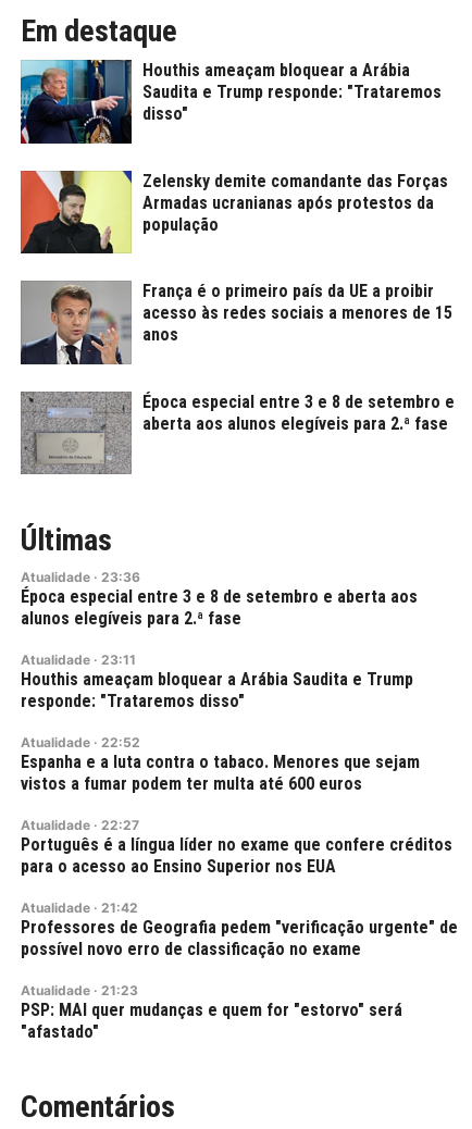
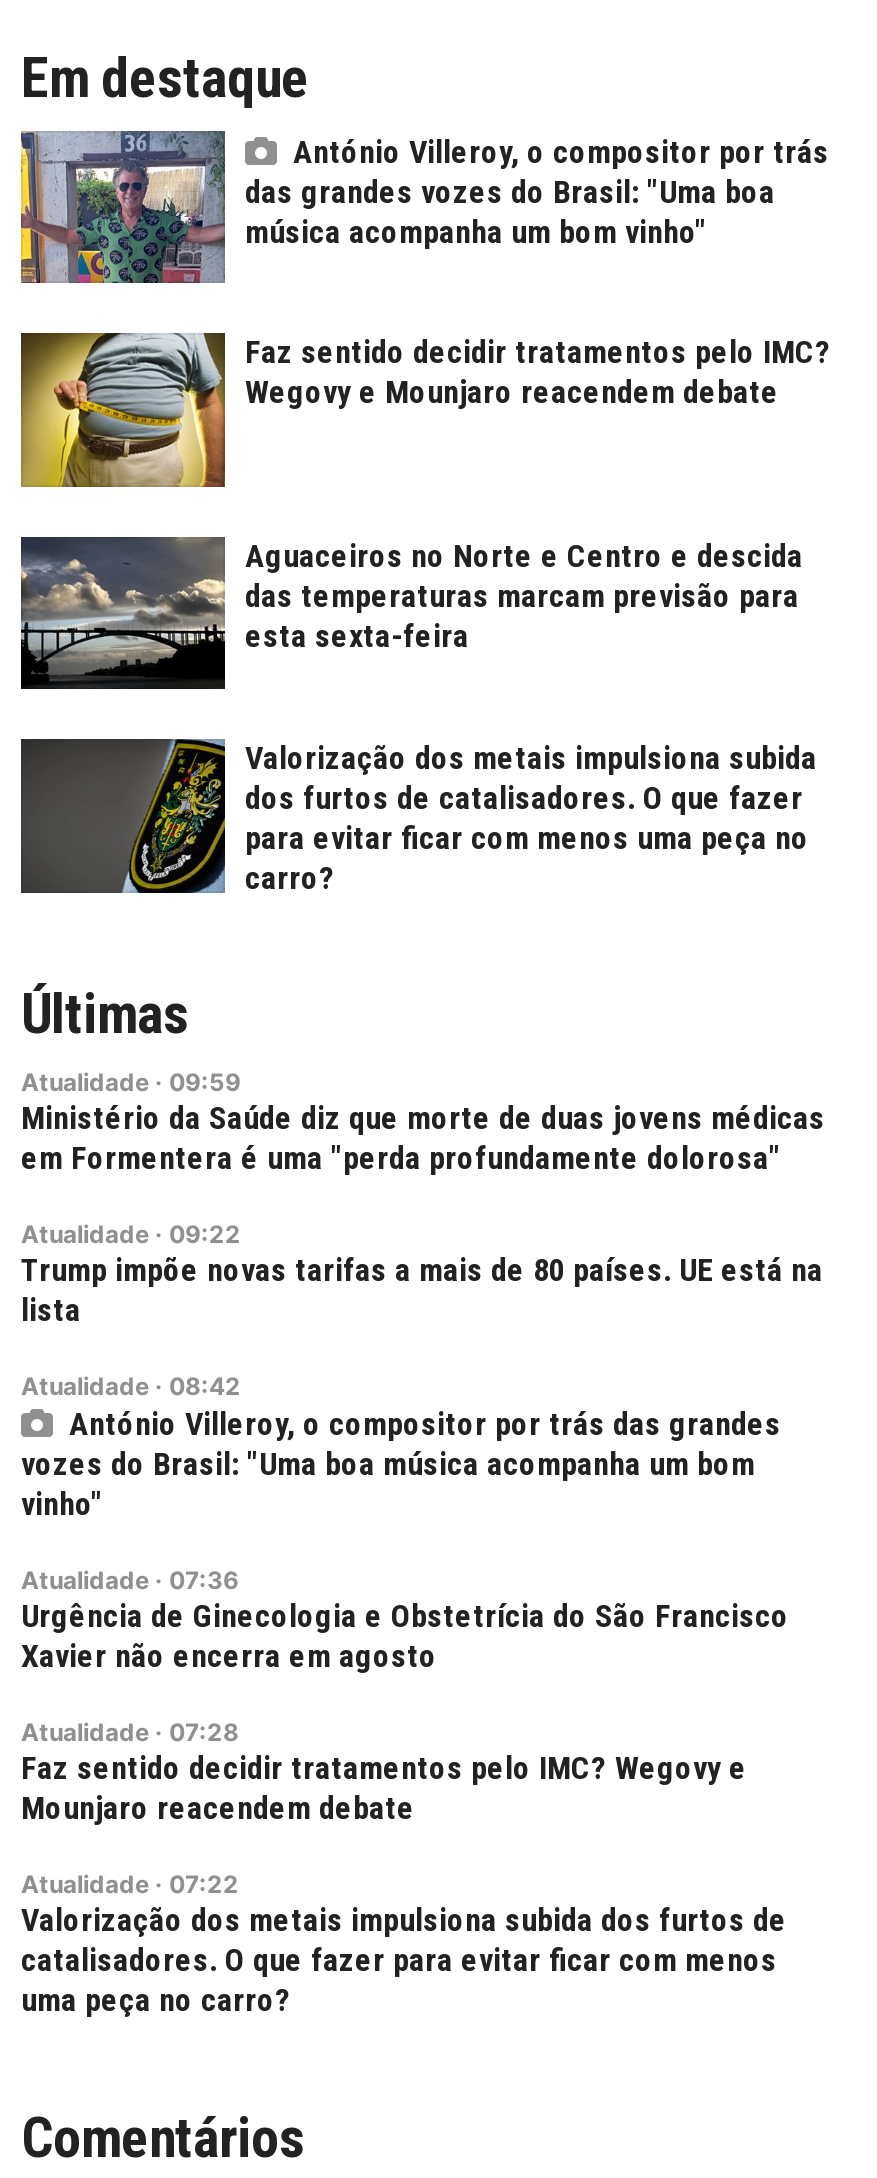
[20,59,442,145] [image] | Houthis ameaçam bloquear a Arábia | Saudita e Trump responde: "Trataremos | disso" -> [19,130,829,286] [image] | António Villeroy, o compositor por trás | das grandes vozes do Brasil: "Uma boa | música acompanha um bom vinho"
[20,170,448,255] [image] | Zelensky demite comandante das Forças | Armadas ucranianas após protestos da | população -> [19,330,831,490] [image] | Faz sentido decidir tratamentos pelo IMC? | Wegovy e Mounjaro reacendem debate
[20,281,452,365] [image] | França é o primeiro país da UE a proibir | acesso às redes sociais a menores de 15 | anos -> [19,536,803,692] [image] | Aguaceiros no Norte e Centro e descida | das temperaturas marcam previsão para | esta sexta-feira
[21,391,455,474] [image] | Época especial entre 3 e 8 de setembro e | aberta aos alunos elegíveis para 2.ª fase -> [21,738,817,897] [image] | Valorização dos metais impulsiona subida | dos furtos de catalisadores. O que fazer | para evitar ficar com menos uma peça no | carro?
[21,569,418,629] Atualidade · 23:36 | Época especial entre 3 e 8 de setembro e aberta aos | alunos elegíveis para 2.ª fase -> [21,1066,825,1176] Atualidade · 09:59 | Ministério da Saúde diz que morte de duas jovens médicas | em Formentera é uma "perda profundamente dolorosa"
[21,652,413,711] Atualidade · 23:11 | Houthis ameaçam bloquear a Arábia Saudita e Trump | responde: "Trataremos disso" -> [21,1218,823,1328] Atualidade · 09:22 | Trump impõe novas tarifas a mais de 80 países. UE está na | lista
[21,734,420,794] Atualidade · 22:52 | Espanha e a luta contra o tabaco. Menores que sejam | vistos a fumar podem ter multa até 600 euros -> [21,1370,781,1522] Atualidade · 08:42 | António Villeroy, o compositor por trás das grandes | vozes do Brasil: "Uma boa música acompanha um bom | vinho"
[21,817,452,877] Atualidade · 22:27 | Português é a língua líder no exame que confere créditos | para o acesso ao Ensino Superior nos EUA -> [21,1564,789,1674] Atualidade · 07:36 | Urgência de Ginecologia e Obstetrícia do São Francisco | Xavier não encerra em agosto
[21,900,458,959] Atualidade · 21:42 | Professores de Geografia pedem "verificação urgente" de | possível novo erro de classificação no exame -> [21,1716,747,1826] Atualidade · 07:28 | Faz sentido decidir tratamentos pelo IMC? Wegovy e | Mounjaro reacendem debate
[21,982,402,1042] Atualidade · 21:23 | PSP: MAI quer mudanças e quem for "estorvo" será | "afastado" -> [21,1868,787,2018] Atualidade · 07:22 | Valorização dos metais impulsiona subida dos furtos de | catalisadores. O que fazer para evitar ficar com menos | uma peça no carro?

